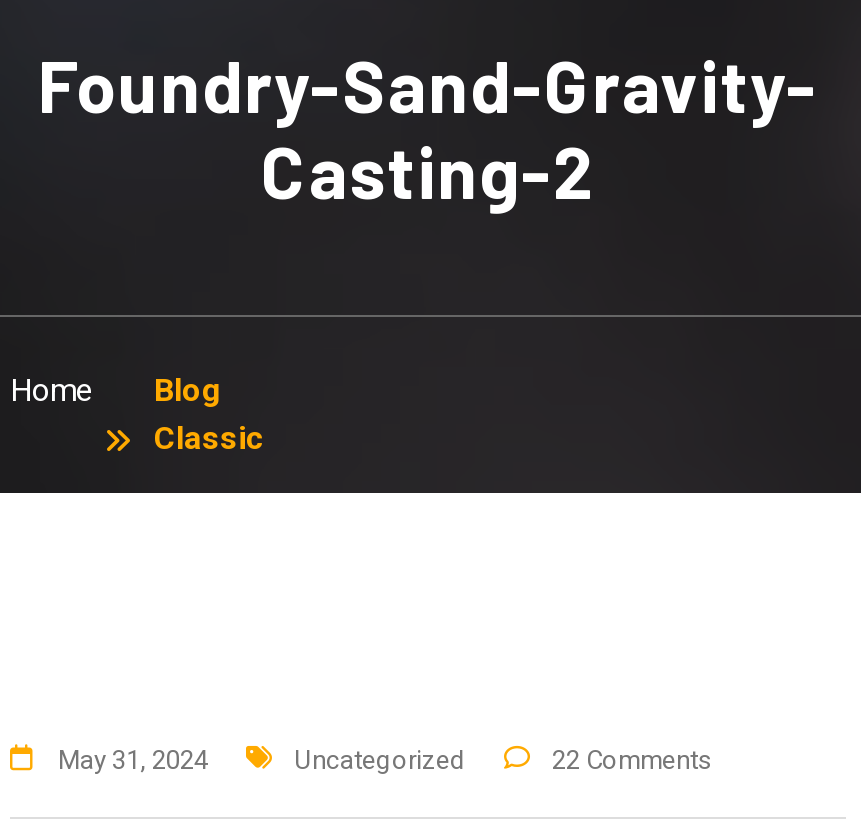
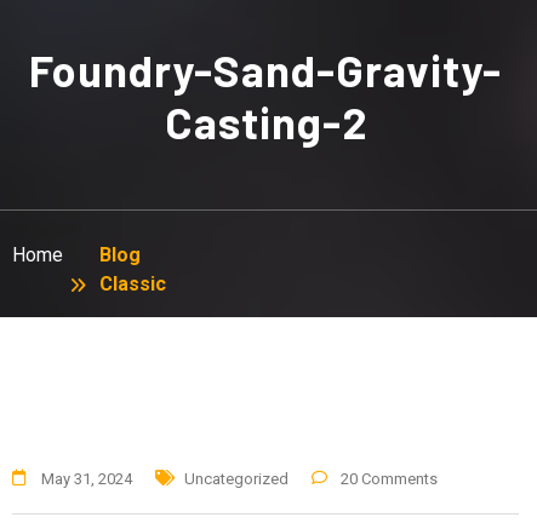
[552,745,712,775] 22 Comments -> [341,470,438,488] 20 Comments

